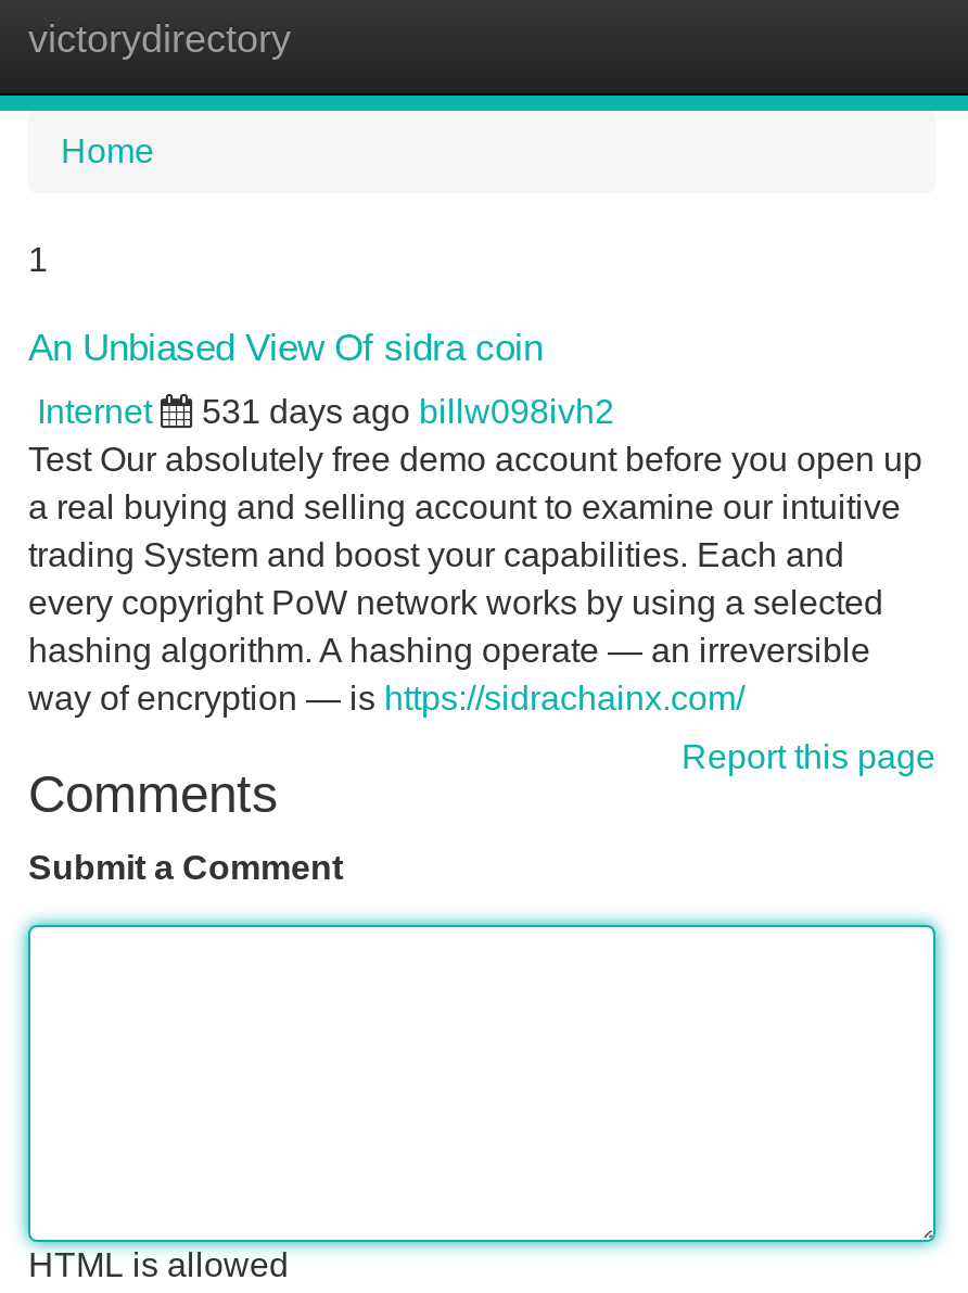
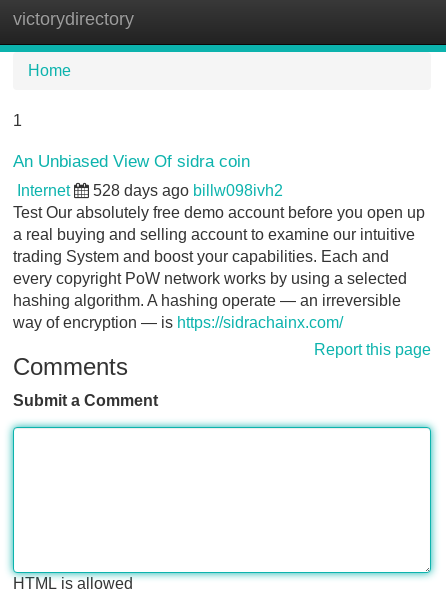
[202,393,614,430] 531 days ago billw098ivh2 -> [93,182,283,199] 528 days ago billw098ivh2

